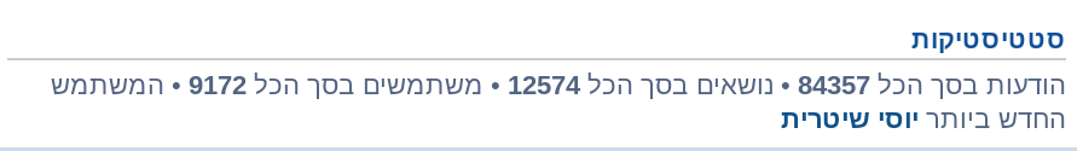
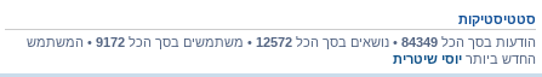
[51,69,1066,98] הודעות בסך הכל 84357 • נושאים בסך הכל 12574 • משתמשים בסך הכל 9172 • המשתמש -> [27,34,536,49] הודעות בסך הכל 84349 • נושאים בסך הכל 12572 • משתמשים בסך הכל 9172 • המשתמש

